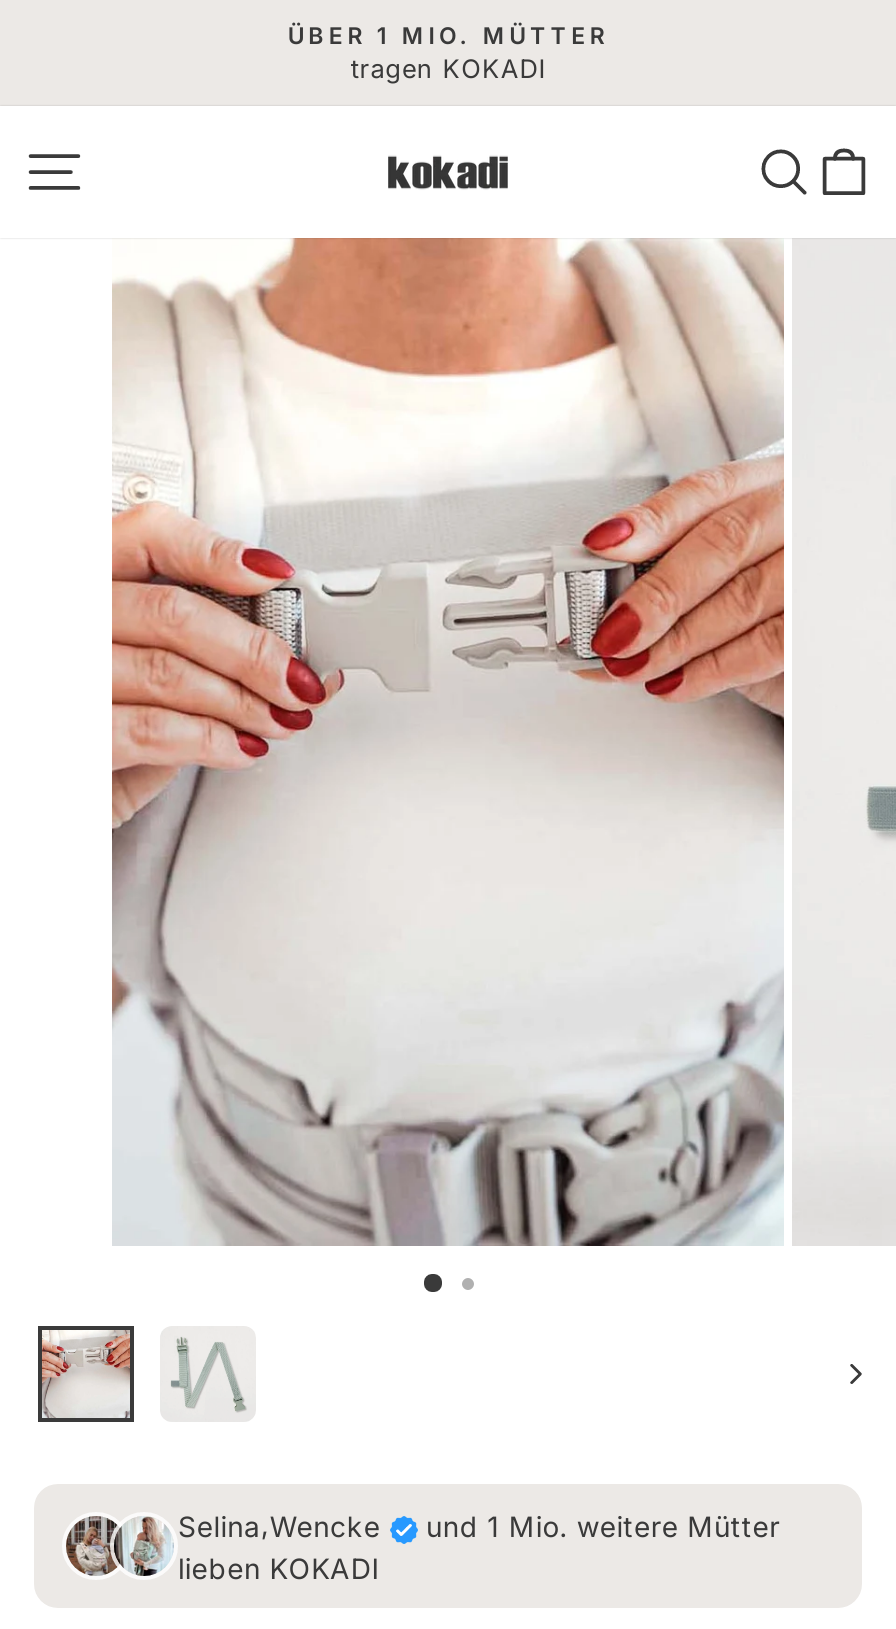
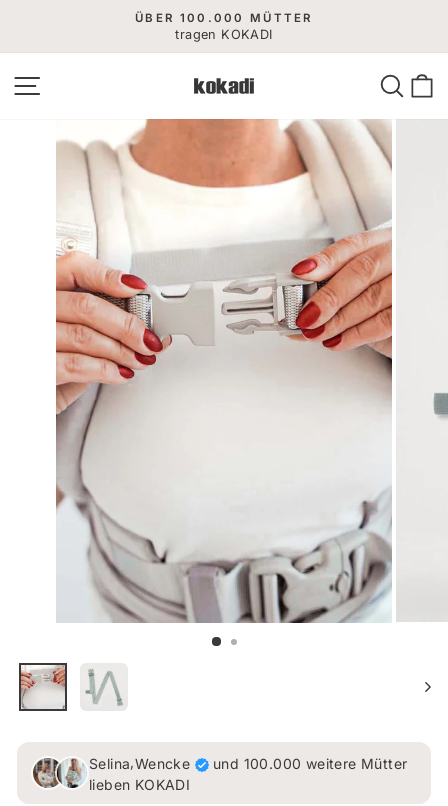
[288,22,608,50] ÜBER 1 MIO. MÜTTER -> [135,11,313,25] ÜBER 100.000 MÜTTER
[426,1510,780,1544] und 1 Mio. weitere Mütter -> [213,755,407,772] und 100.000 weitere Mütter

